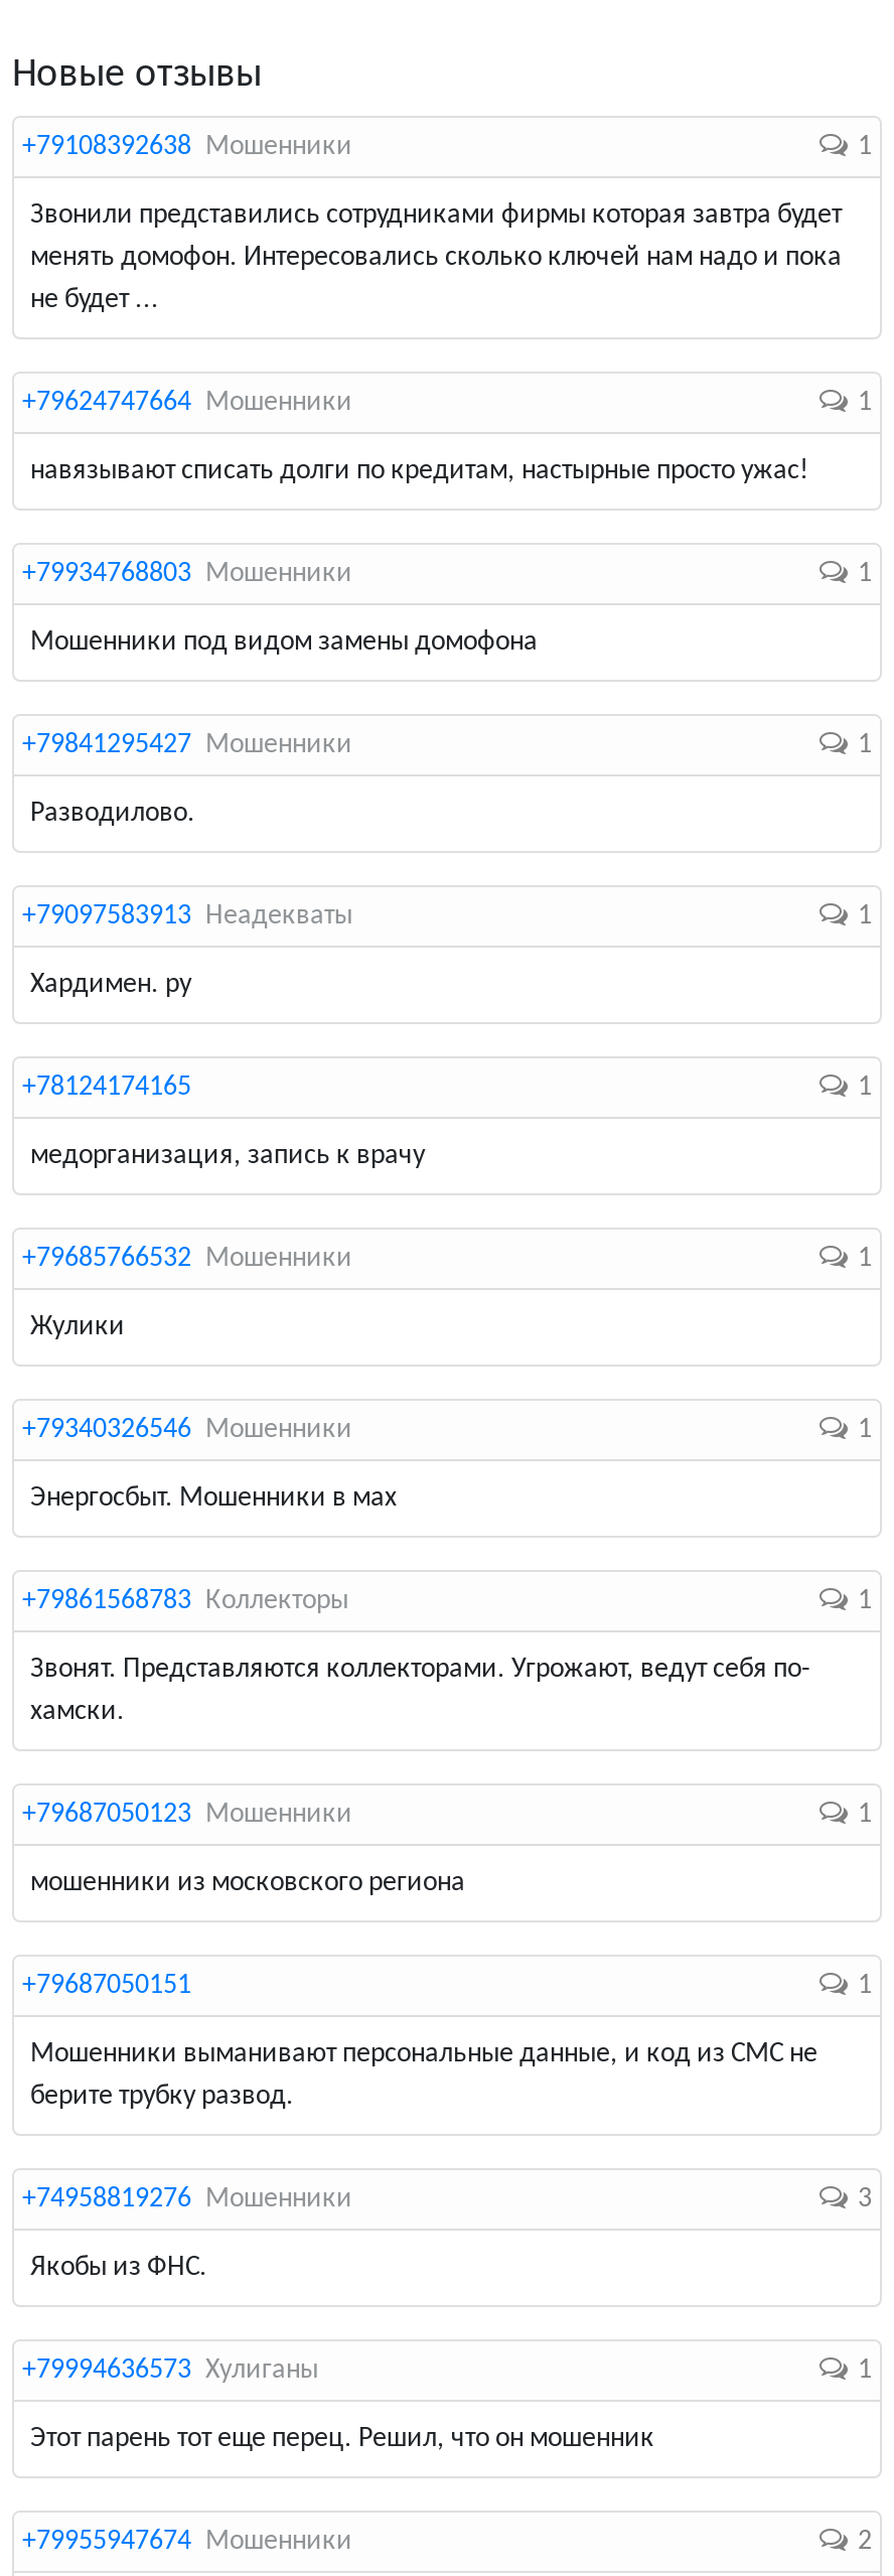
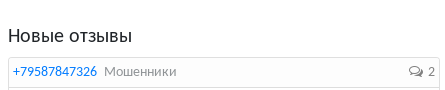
[22,132,872,2557] +79108392638 Мошенники | 1 | Звонили представились сотрудниками фирмы которая завтра будет | менять домофон. Интересовались сколько ключей нам надо и пока | не будет ... | +79624747664 Мошенники | 1 | навязывают списать долги по кредитам, настырные просто ужас! | +79934768803 Мошенники | 1 | Мошенники под видом замены домофона | +79841295427 Мошенники | 1 | Разводилово. | +79097583913 Неадекваты | 1 | Хардимен. ру | +78124174165 | 1 | медорганизация, запись к врачу | +79685766532 Мошенники | 1 | Жулики | +79340326546 Мошенники | 1 | Энергосбыт. Мошенники в мах | +79861568783 Коллекторы | 1 | Звонят. Представляются коллекторами. Угрожают, ведут себя по- | хамски. | +79687050123 Мошенники | 1 | мошенники из московского региона | +79687050151 | 1 | Мошенники выманивают персональные данные, и код из СМС не | берите трубку развод. | +74958819276 Мошенники | 3 | Якобы из ФНС. | +79994636573 Хулиганы | 1 | Этот парень тот еще перец. Решил, что он мошенник | +79955947674 Мошенники -> [13,65,177,80] +79587847326 Мошенники

